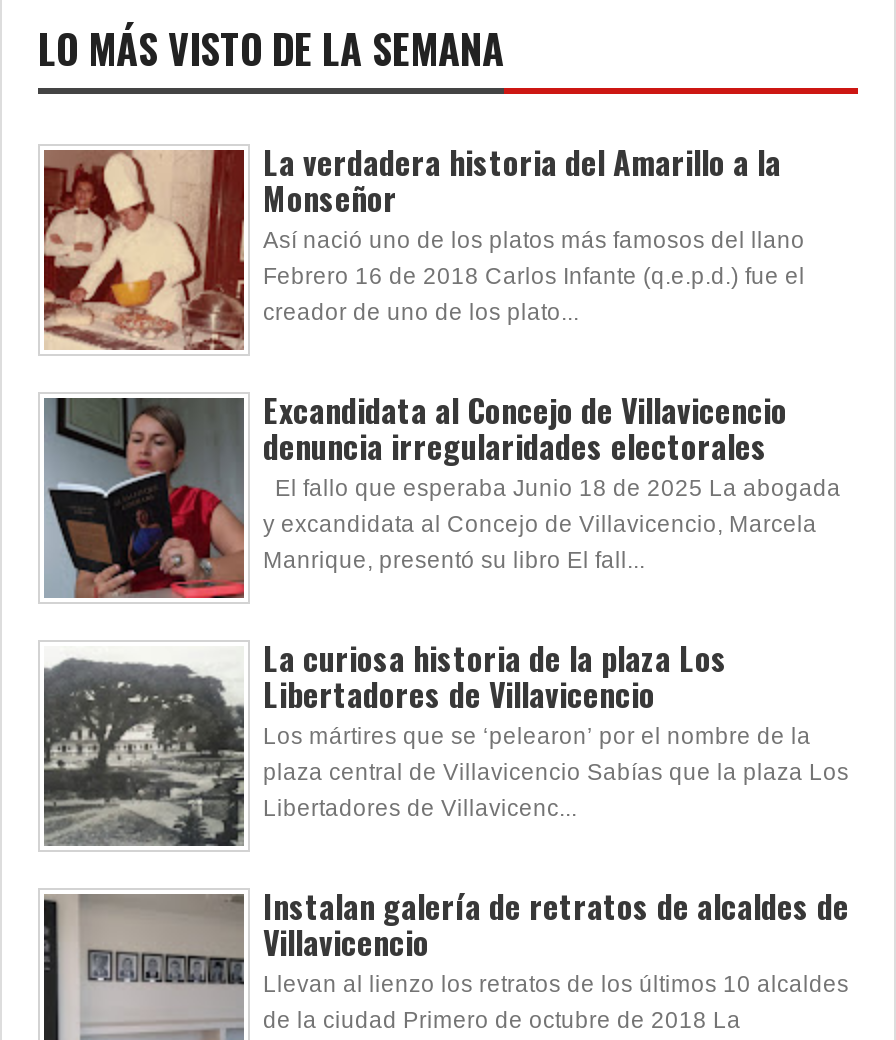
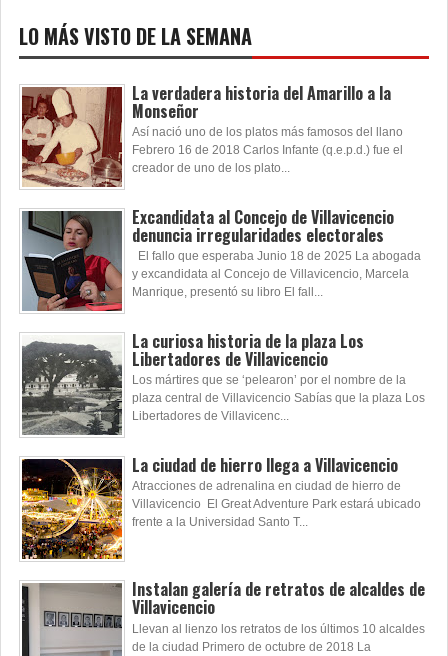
none -> [21,453,420,560] [image] | La ciudad de hierro llega a Villavicencio | Atracciones de adrenalina en ciudad de hierro de | Villavicencio El Great Adventure Park estará ubicado | frente a la Universidad Santo T...

